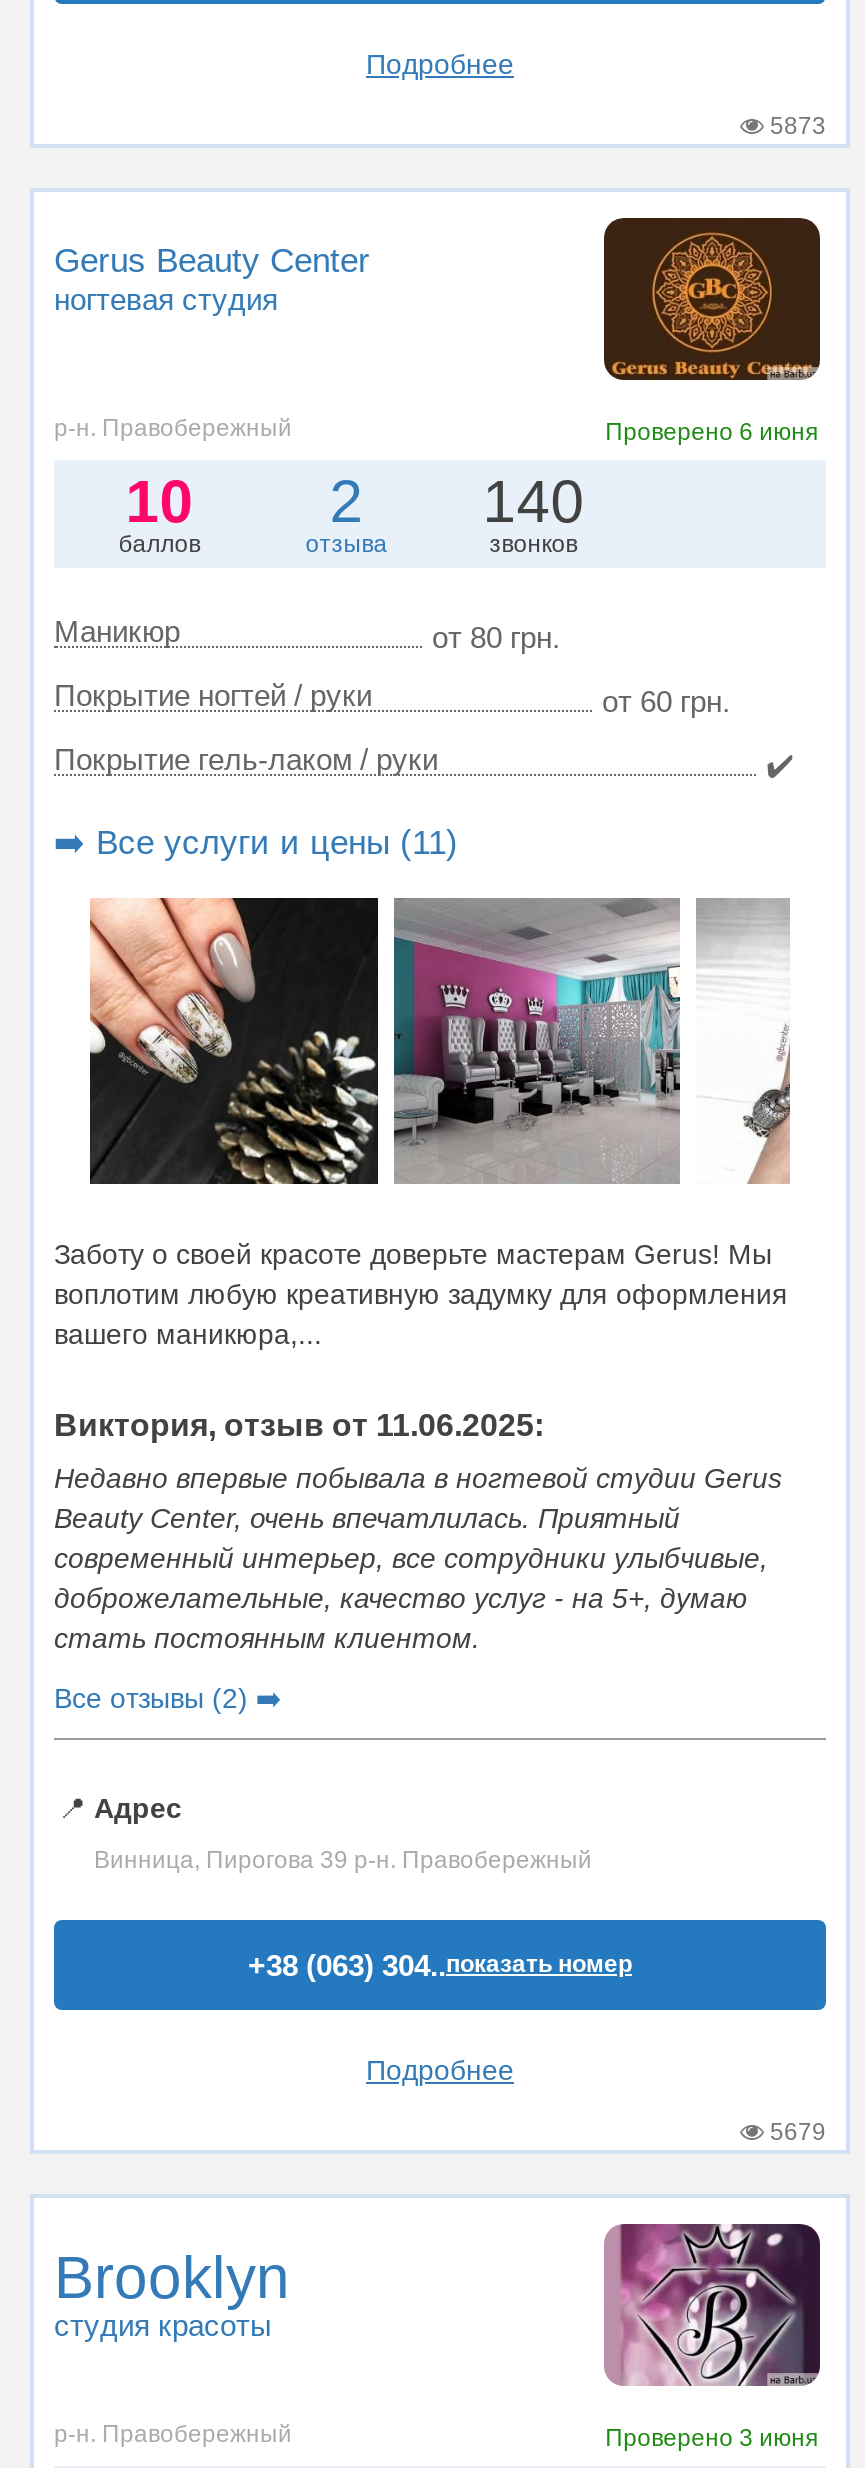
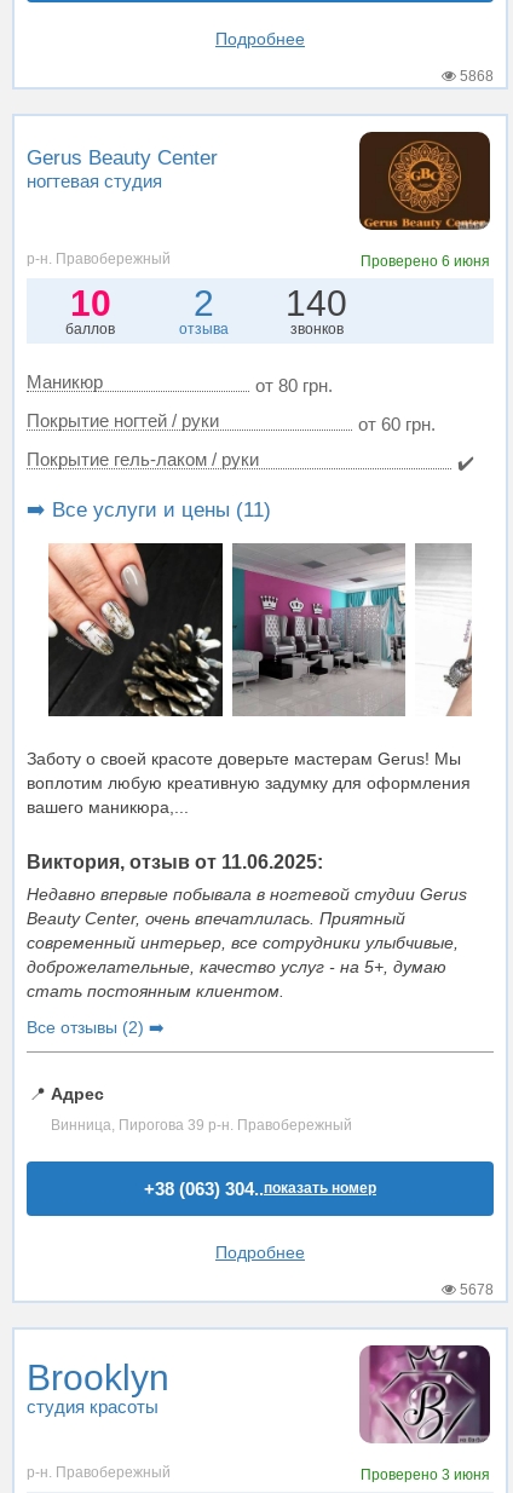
[764,112,826,140] 5873 -> [456,68,494,85] 5868
[764,2118,826,2146] 5679 -> [456,1281,494,1298] 5678

